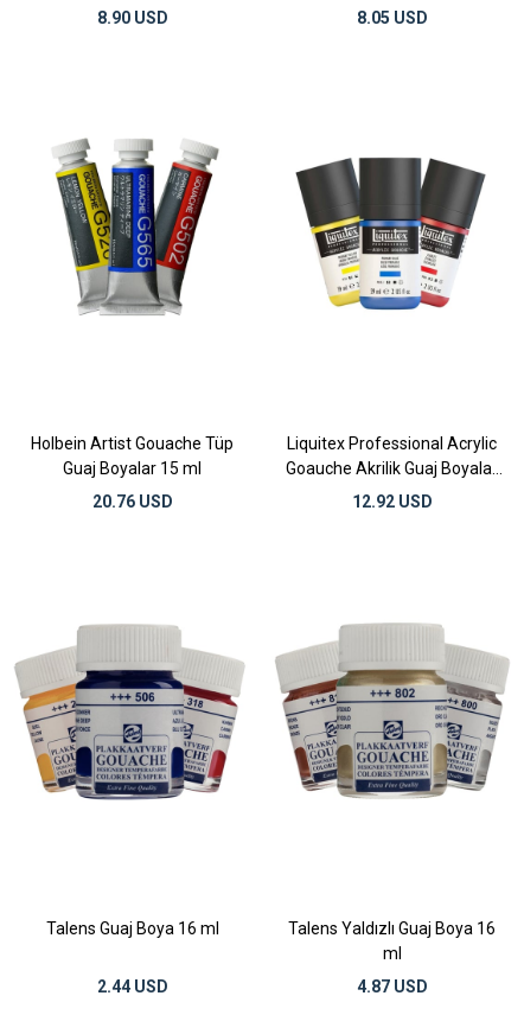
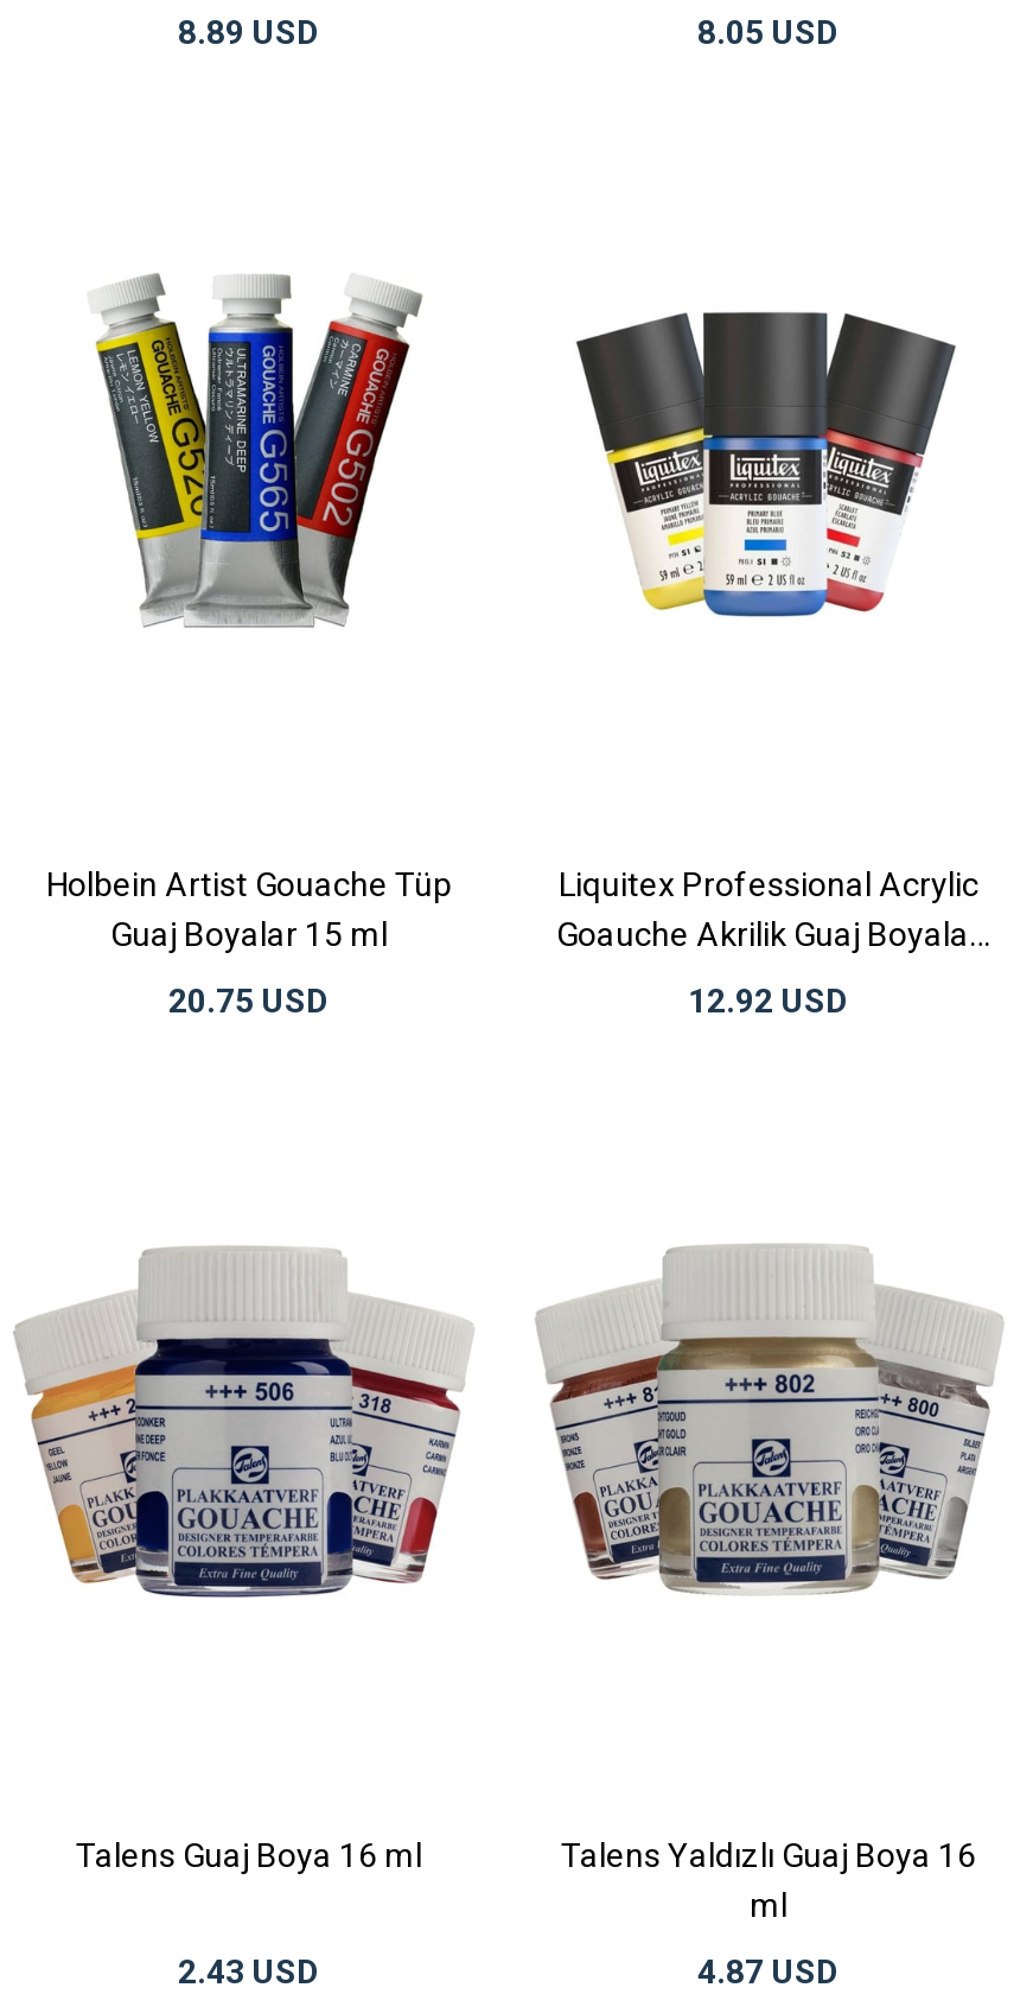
[97,8,168,27] 8.90 USD -> [178,12,320,50] 8.89 USD
[92,492,172,511] 20.76 USD -> [168,982,330,1020] 20.75 USD
[97,976,168,995] 2.44 USD -> [178,1951,320,1989] 2.43 USD

